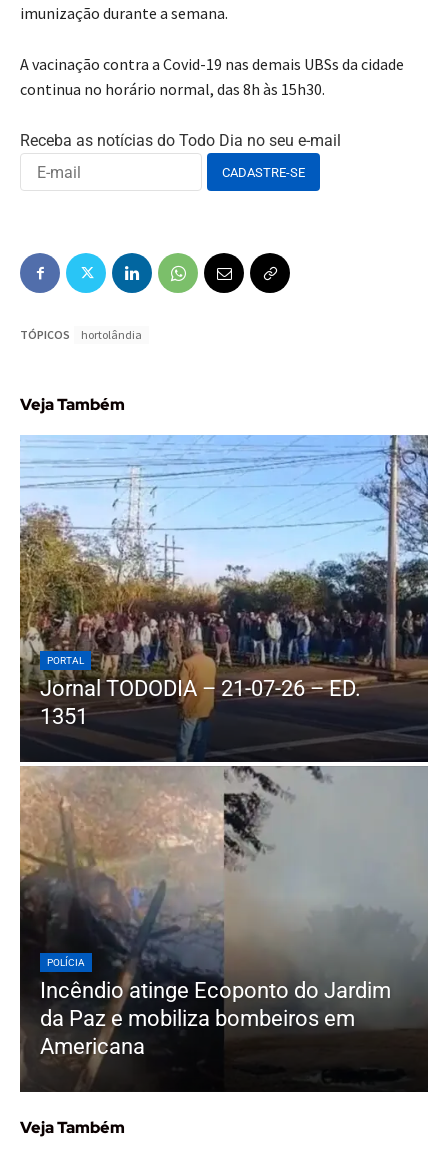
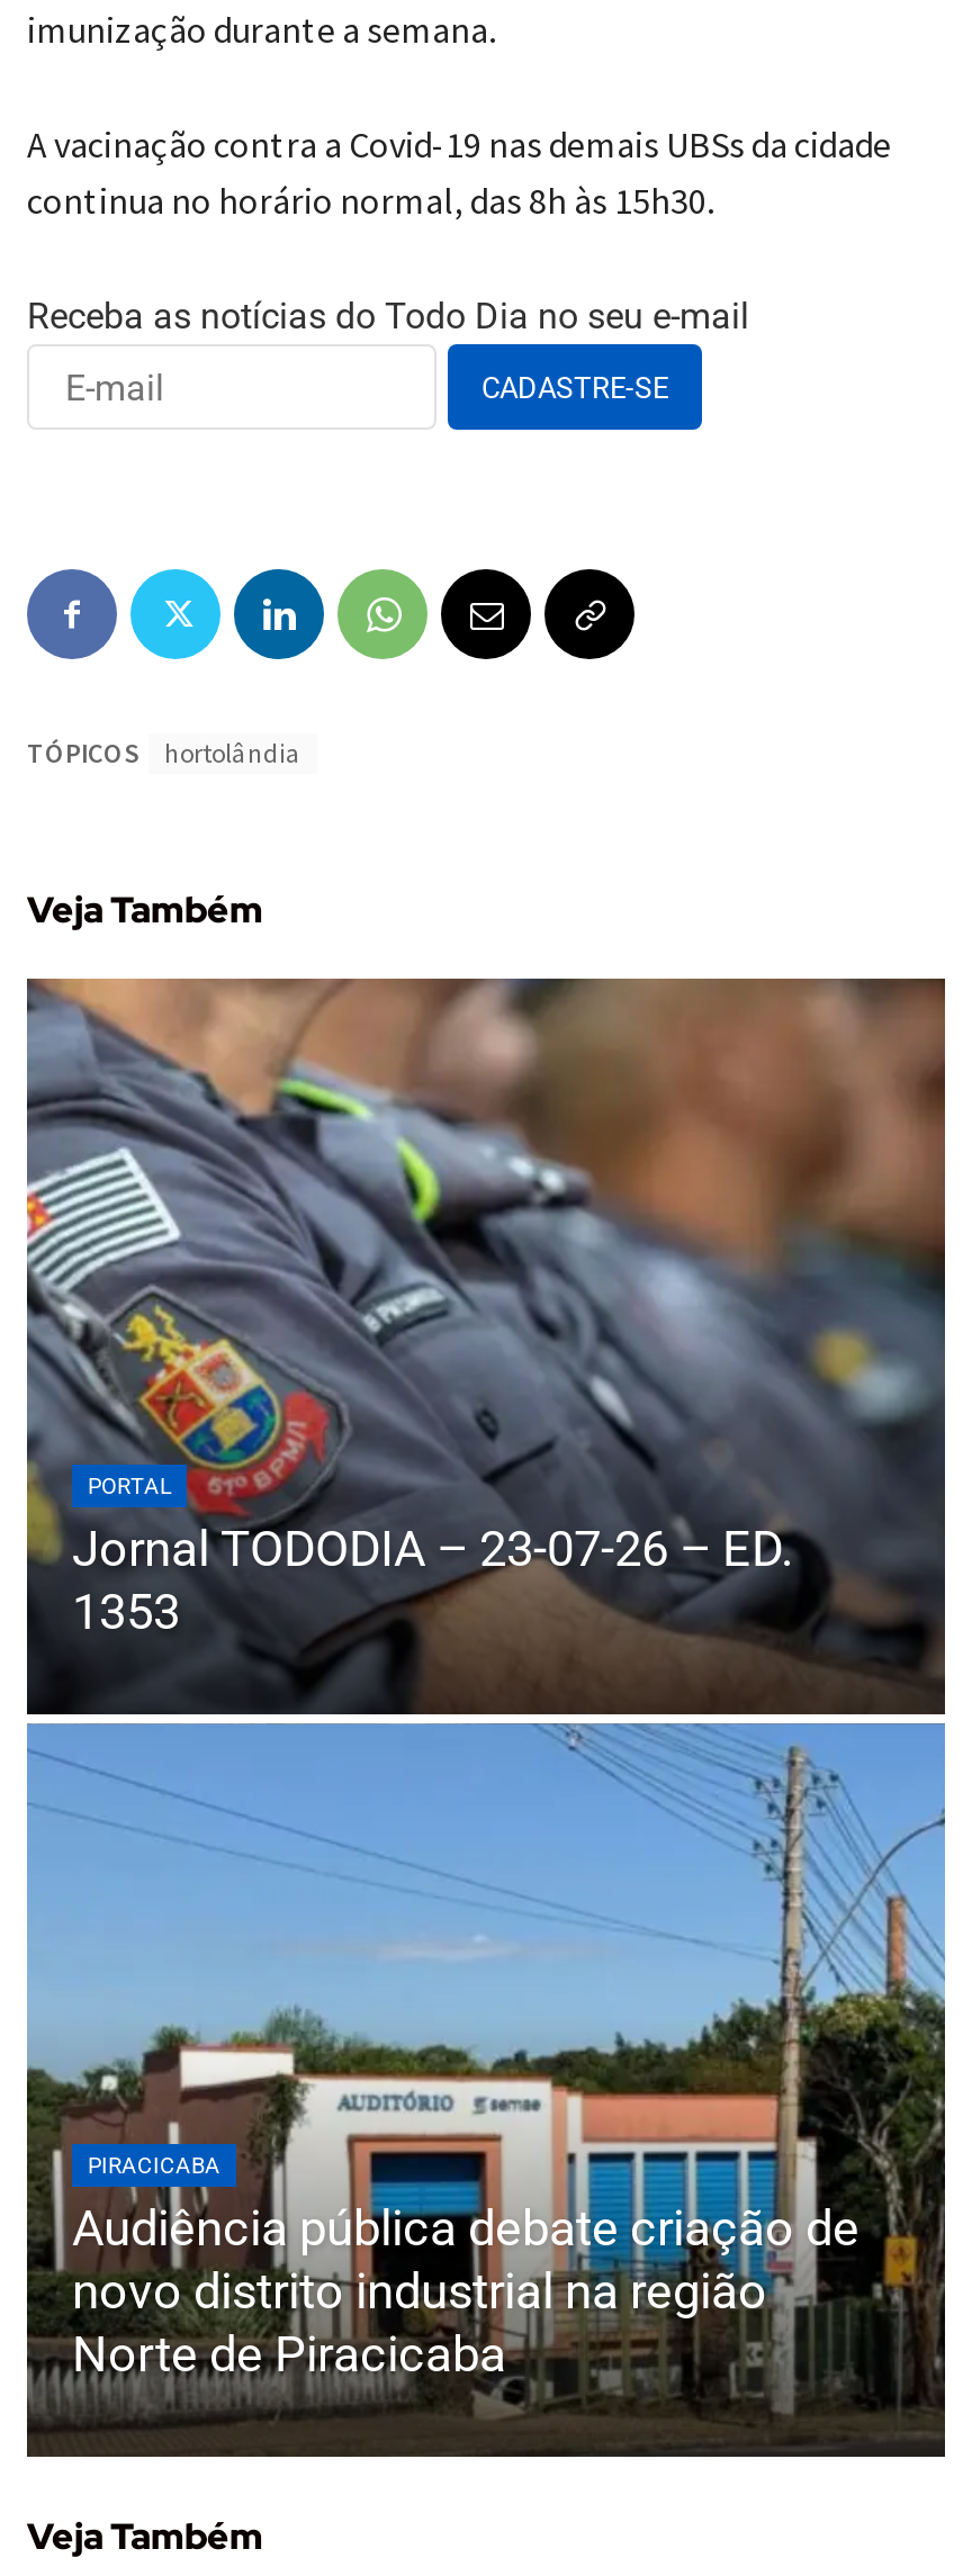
[19,434,429,1092] [image] | Jornal TODODIA – 21-07-26 – ED. | 1351 -> [25,976,947,2457] [image] | Jornal TODODIA – 23-07-26 – ED. | 1353
[40,957,391,1059] POLÍCIA | Incêndio atinge Ecoponto do Jardim | da Paz e mobiliza bombeiros em | Americana -> [72,2153,859,2383] PIRACICABA | Audiência pública debate criação de | novo distrito industrial na região | Norte de Piracicaba

